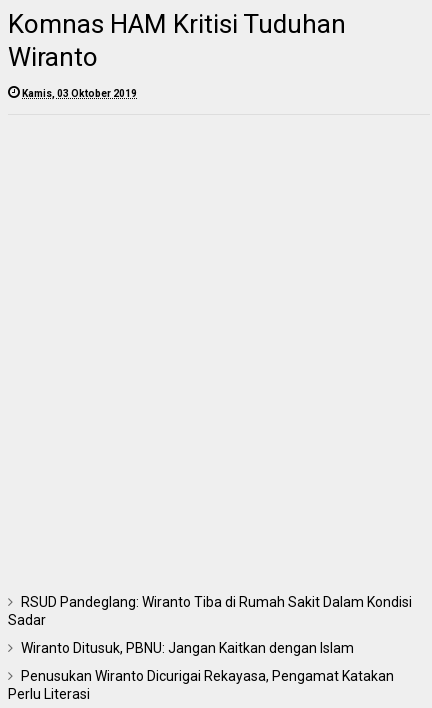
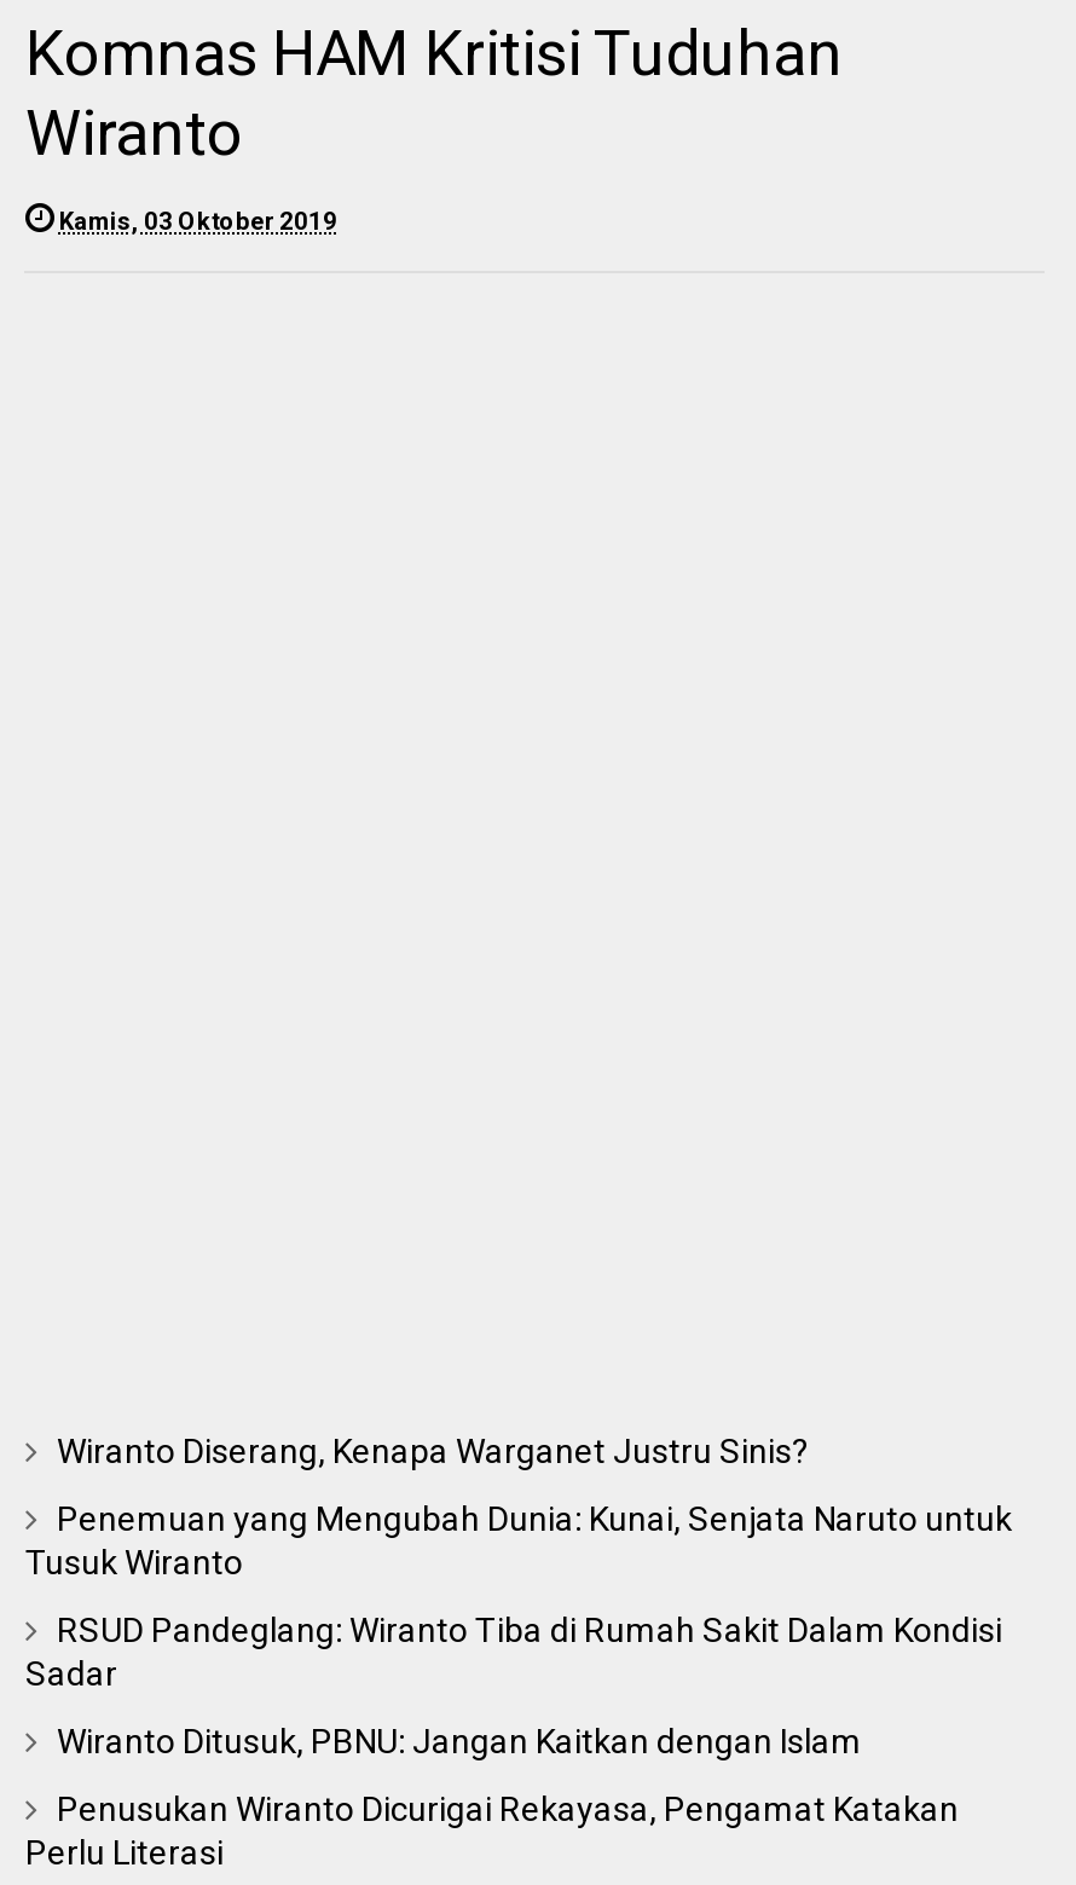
none -> [25,1432,1012,1582] Wiranto Diserang, Kenapa Warganet Justru Sinis? | Penemuan yang Mengubah Dunia: Kunai, Senjata Naruto untuk | Tusuk Wiranto

